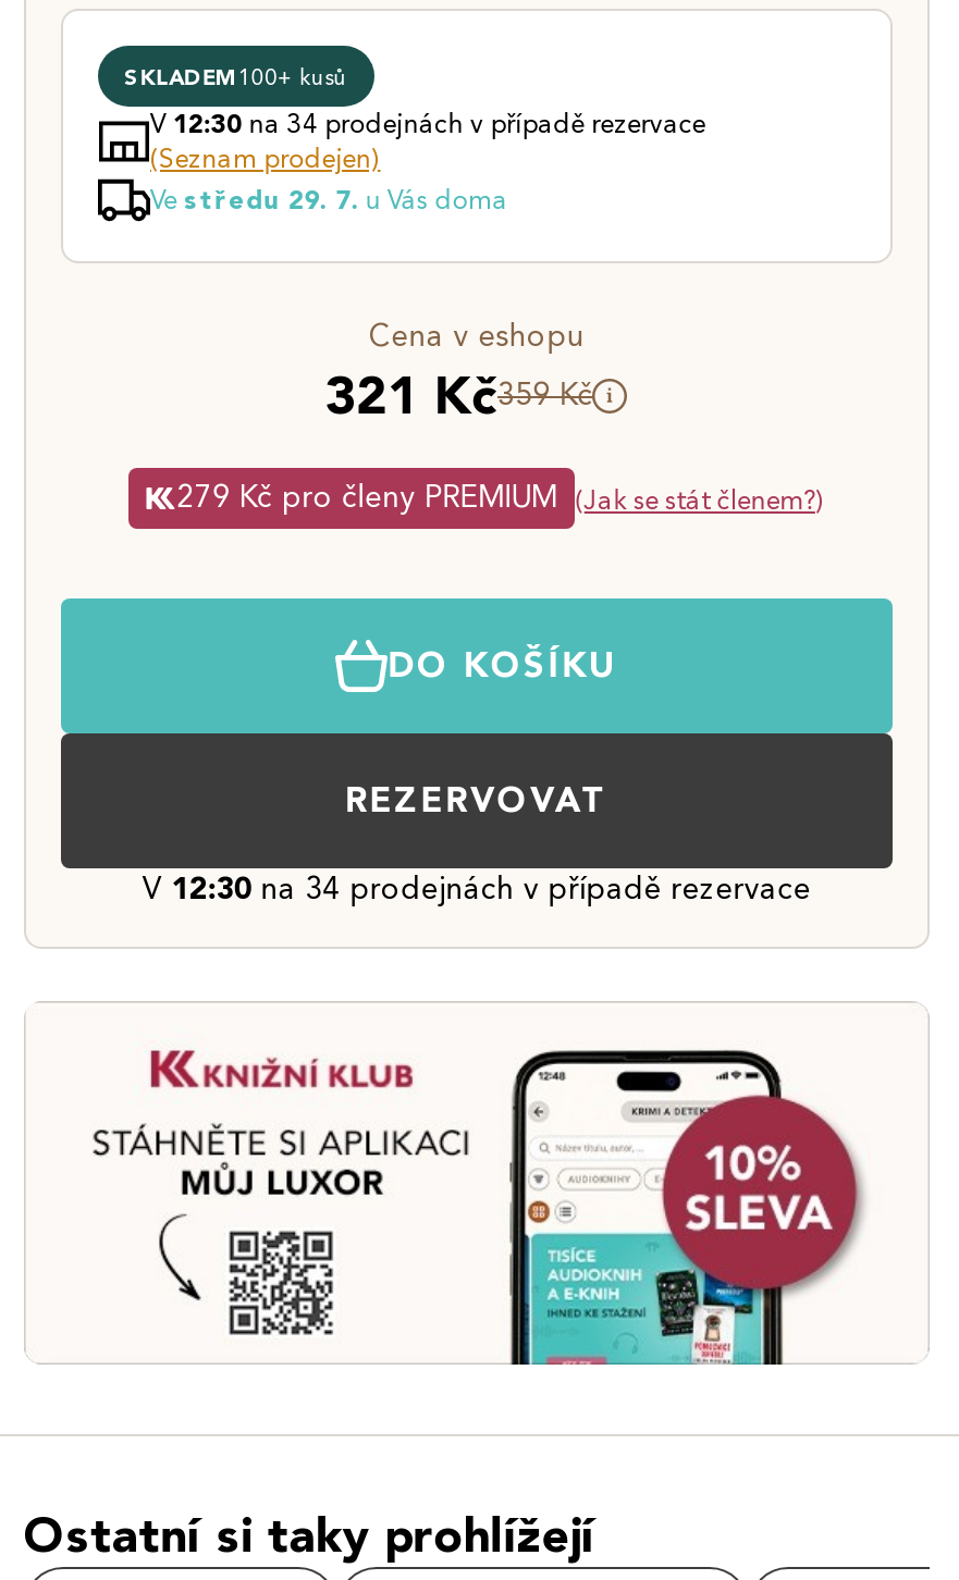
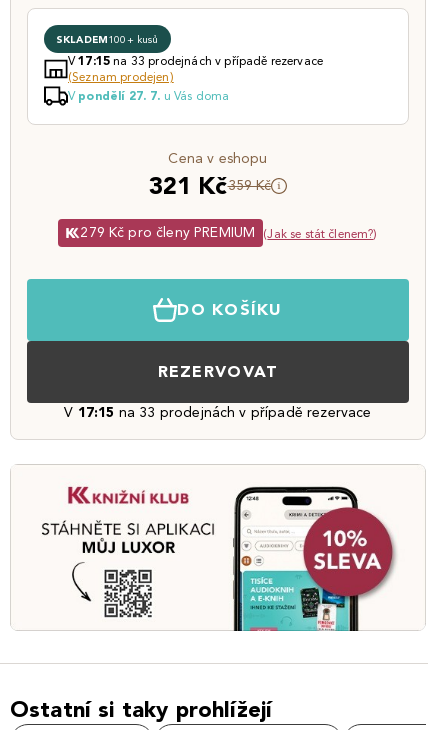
[150,107,706,139] V12:30na 34 prodejnách v případě rezervace -> [68,53,323,68] V17:15na 33 prodejnách v případě rezervace
[150,183,508,215] Ve středu 29. 7. u Vás doma -> [68,88,229,103] V pondělí 27. 7. u Vás doma
[143,871,811,908] V 12:30 na 34 prodejnách v případě rezervace -> [64,404,371,421] V 17:15 na 33 prodejnách v případě rezervace

